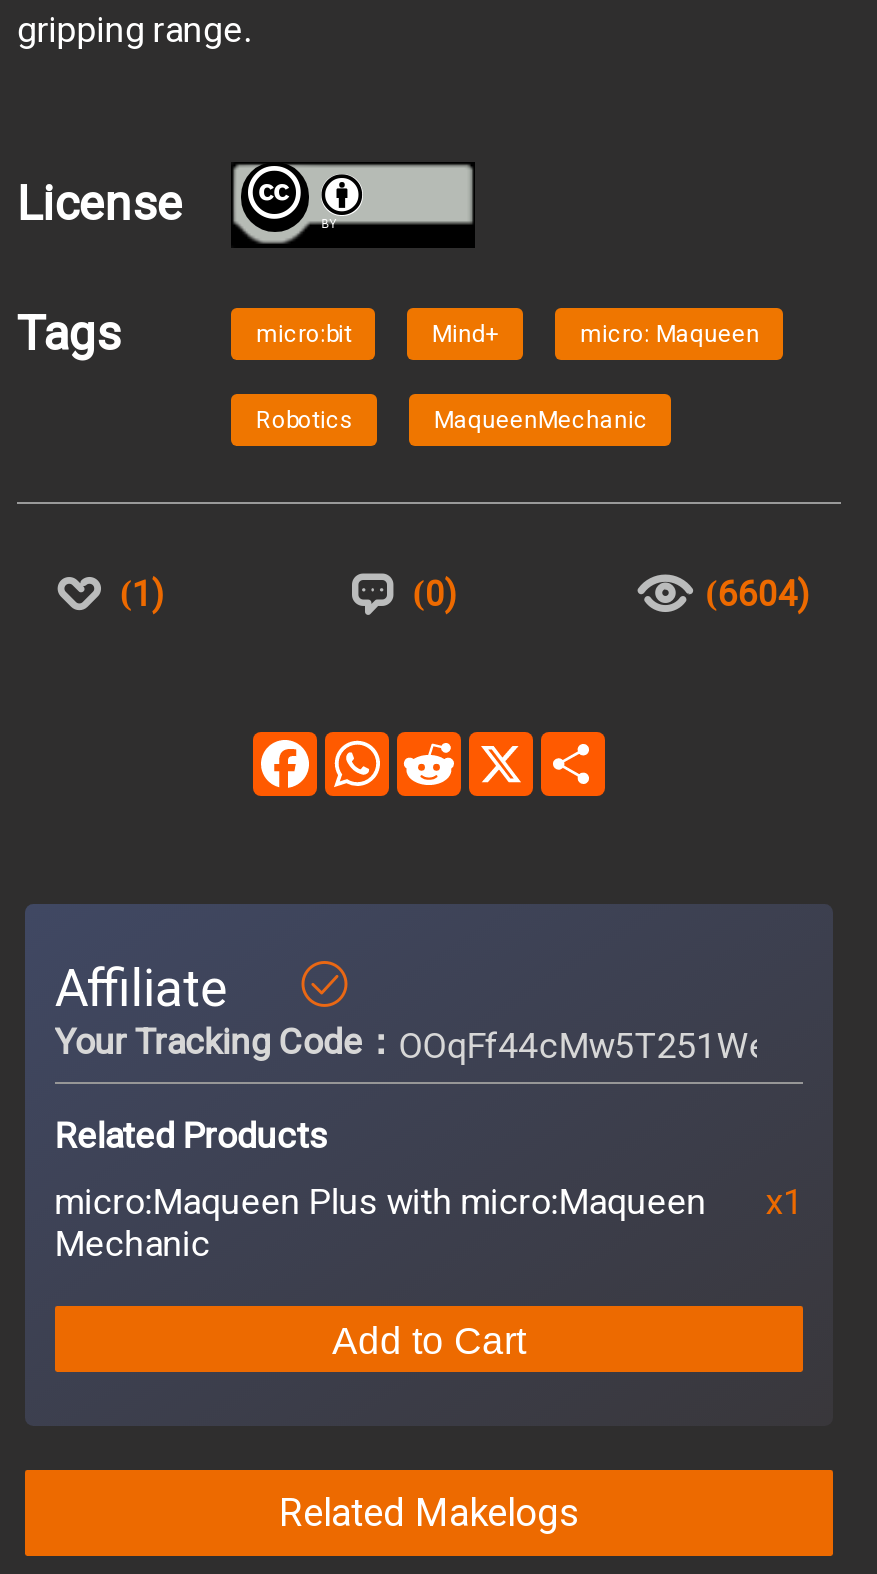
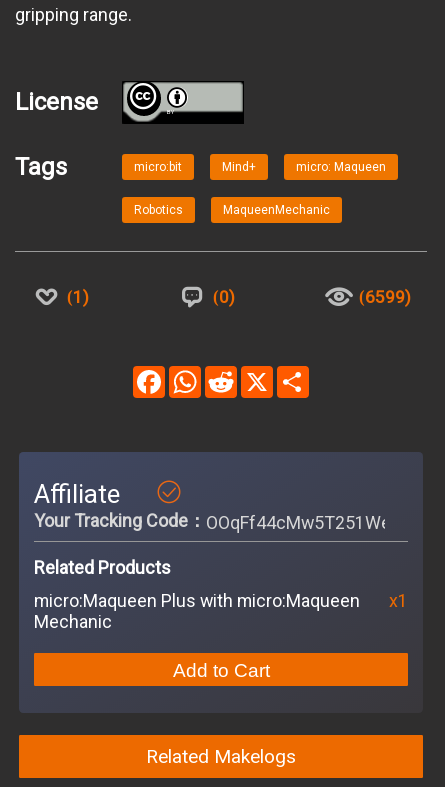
[718,575,798,615] 6604 -> [365,287,405,307] 6599

